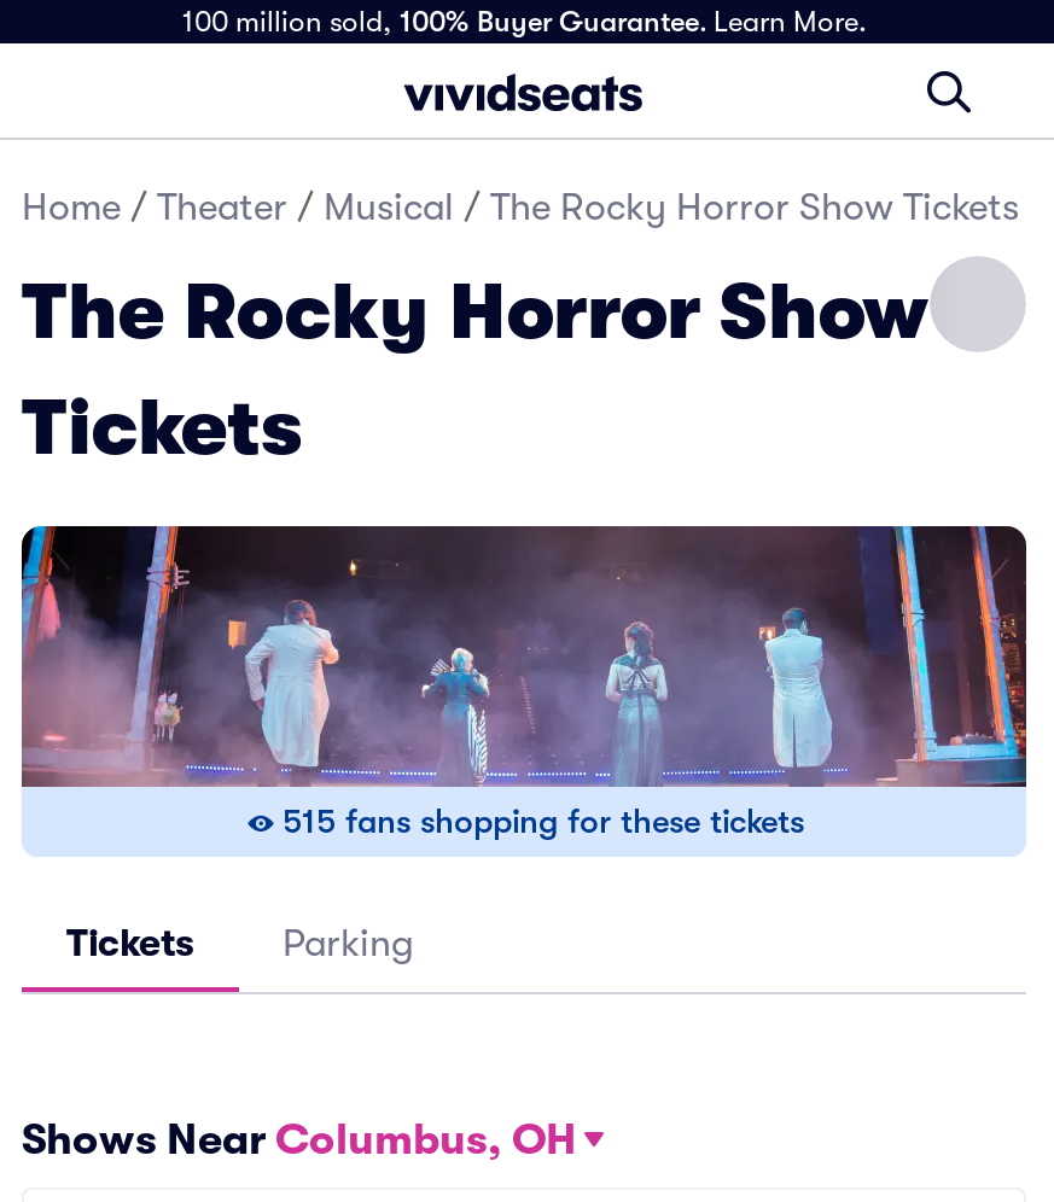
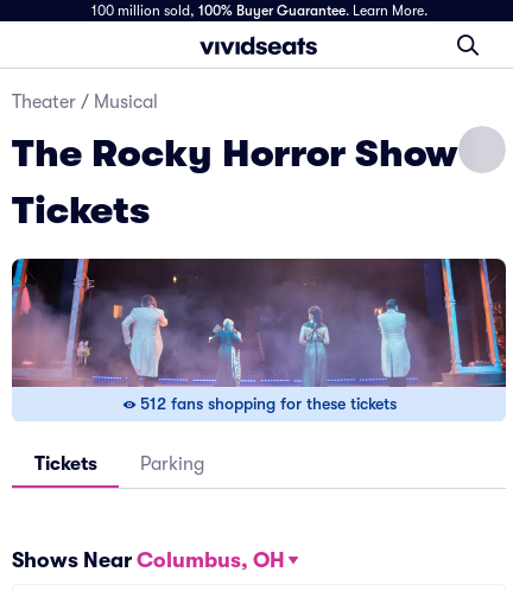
[22,186,1019,229] Home / Theater / Musical / The Rocky Horror Show Tickets -> [12,91,158,113] Theater / Musical
[283,801,804,840] 515 fans shopping for these tickets -> [140,394,397,413] 512 fans shopping for these tickets

